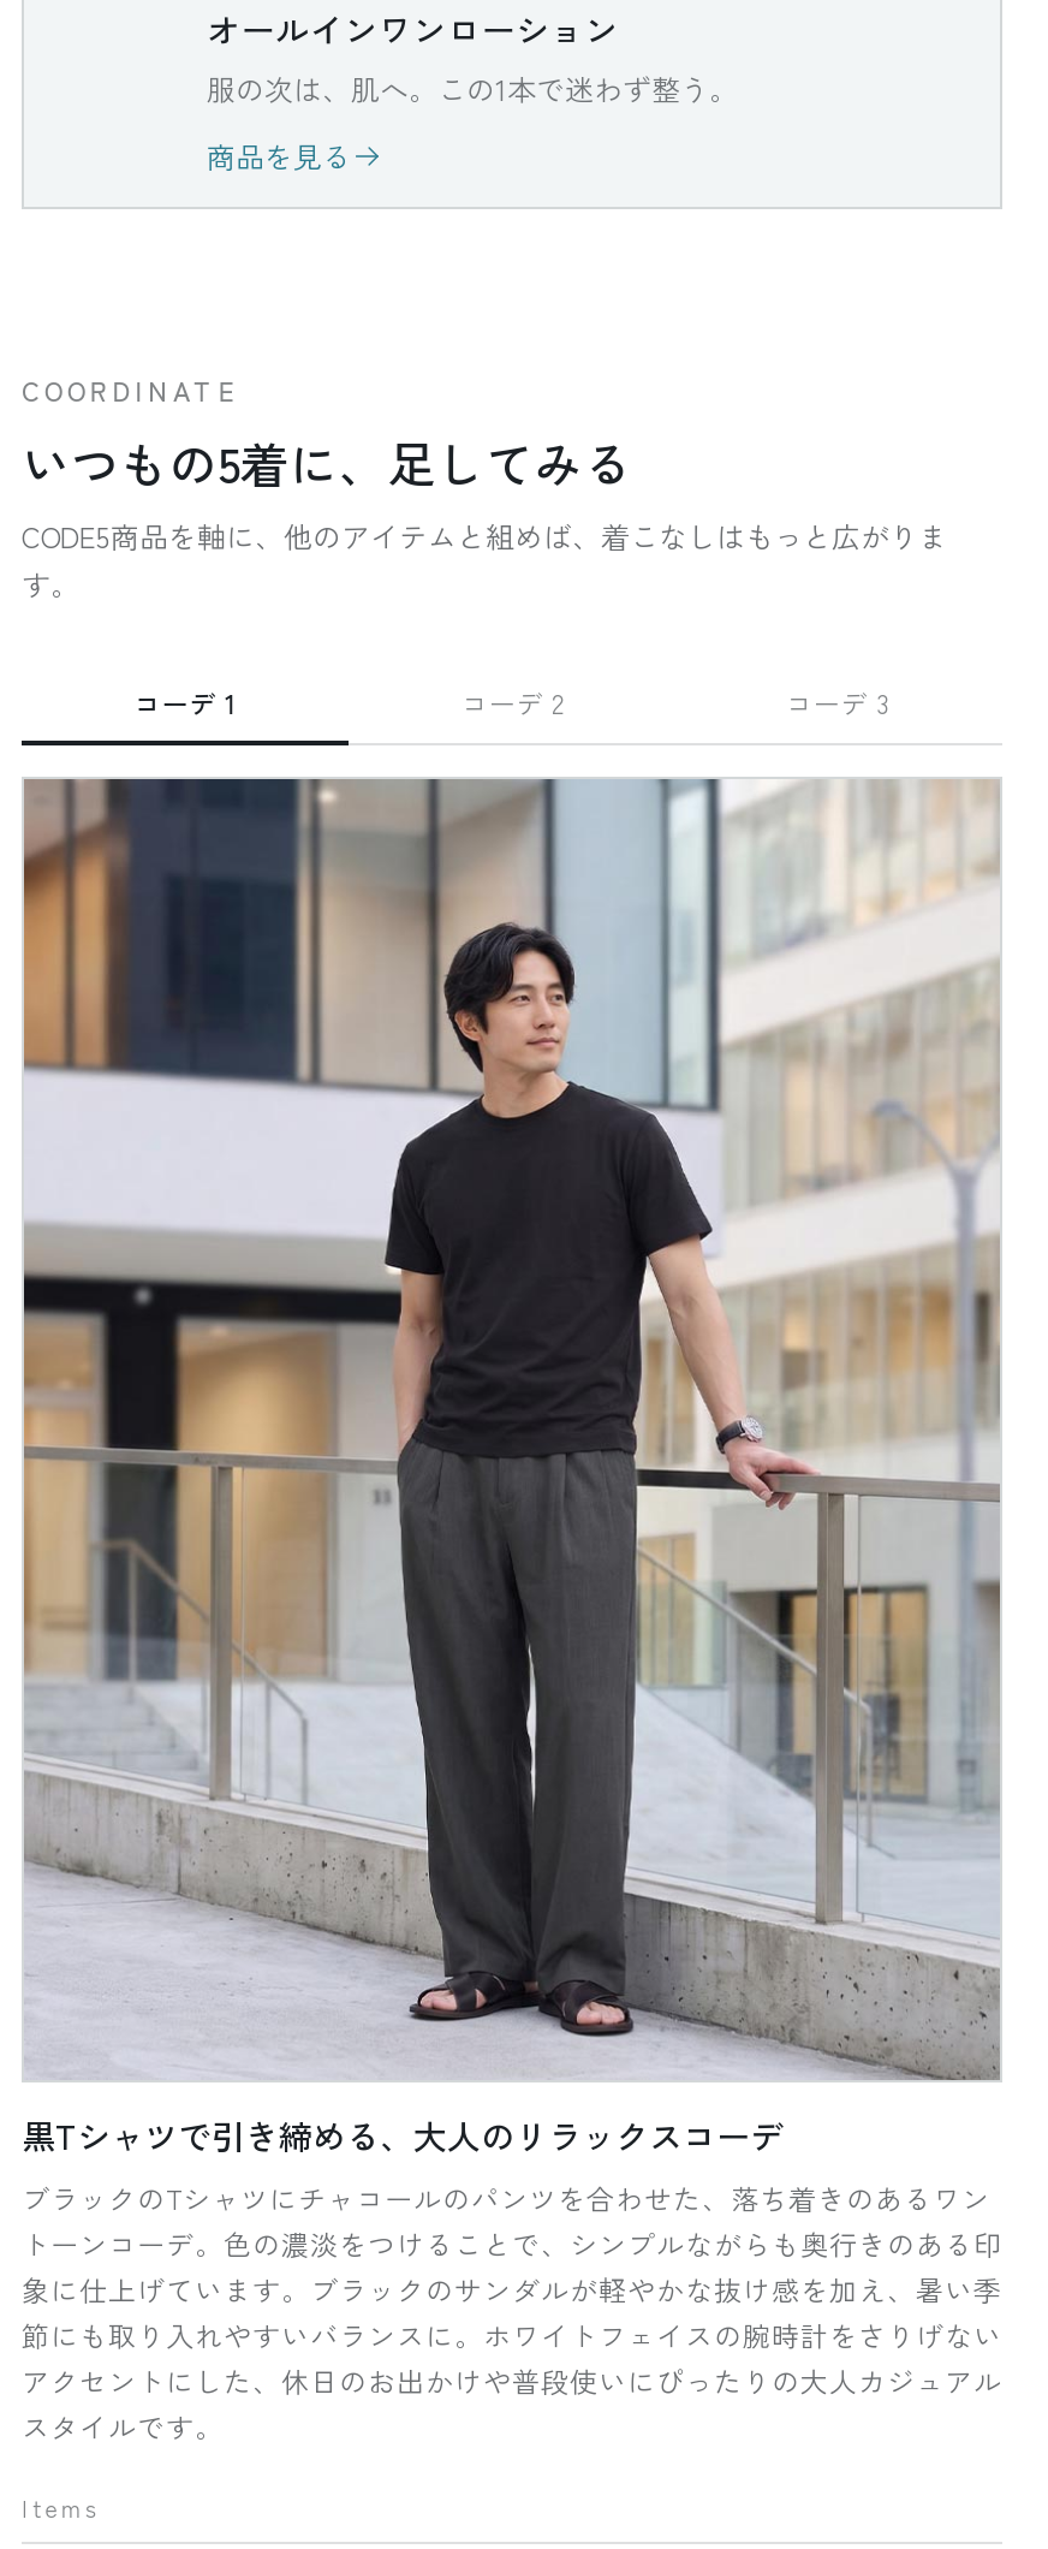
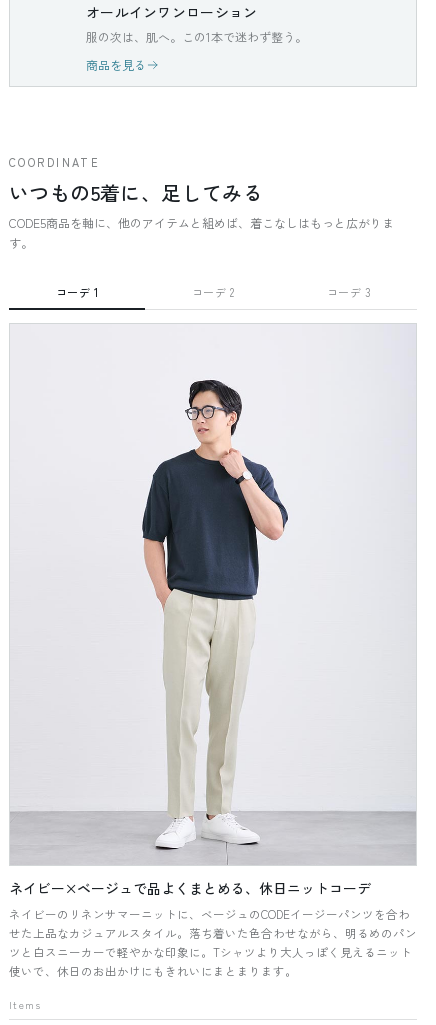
[22,777,1002,2447] [image] | 黒Tシャツで引き締める、大人のリラックスコーデ | ブラックのTシャツにチャコールのパンツを合わせた、落ち着きのあるワン | トーンコーデ。色の濃淡をつけることで、シンプルながらも奥行きのある印 | 象に仕上げています。ブラックのサンダルが軽やかな抜け感を加え、暑い季 | 節にも取り入れやすいバランスに。ホワイトフェイスの腕時計をさりげない | アクセントにした、休日のお出かけや普段使いにぴったりの大人カジュアル | スタイルです。 -> [9,324,417,979] [image] | ネイビー×ベージュで品よくまとめる、休日ニットコーデ | ネイビーのリネンサマーニットに、ベージュのCODEイージーパンツを合わ | せた上品なカジュアルスタイル。落ち着いた色合わせながら、明るめのパン | ツと白スニーカーで軽やかな印象に。Tシャツより大人っぽく見えるニット | 使いで、休日のお出かけにもきれいにまとまります。

